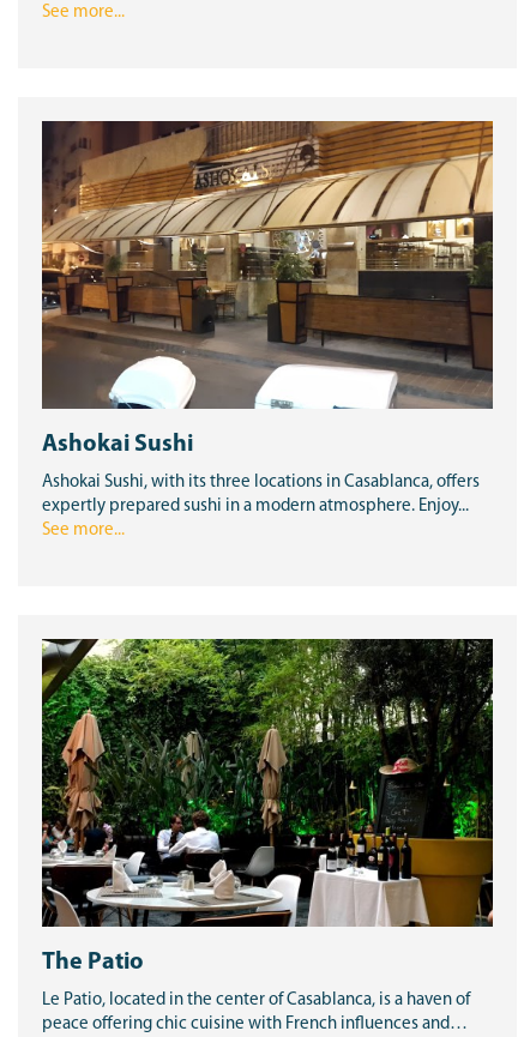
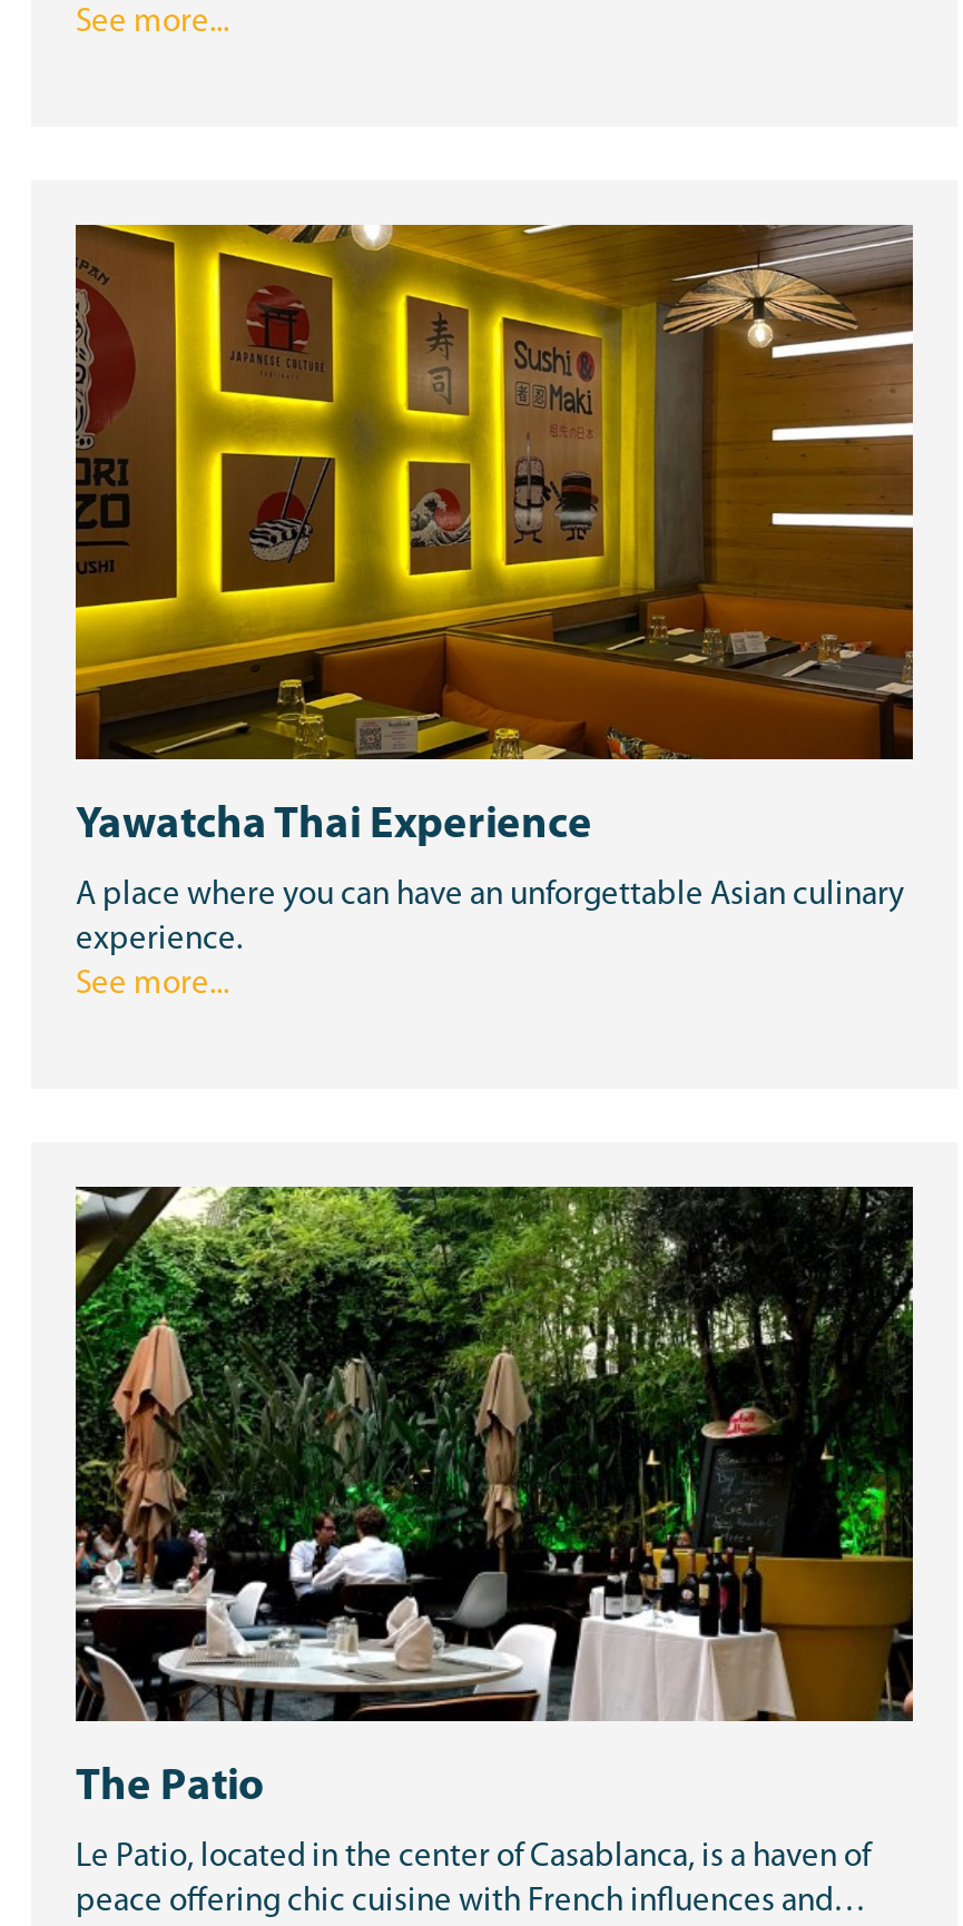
[41,120,494,457] [image] | Ashokai Sushi -> [73,223,915,848] [image] | Yawatcha Thai Experience
[42,474,480,516] Ashokai Sushi, with its three locations in Casablanca, offers | expertly prepared sushi in a modern atmosphere. Enjoy... -> [76,880,904,957] A place where you can have an unforgettable Asian culinary | experience.

